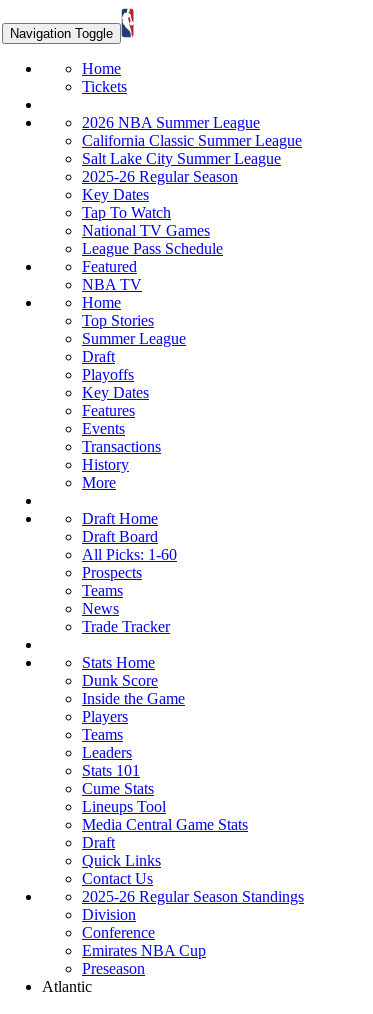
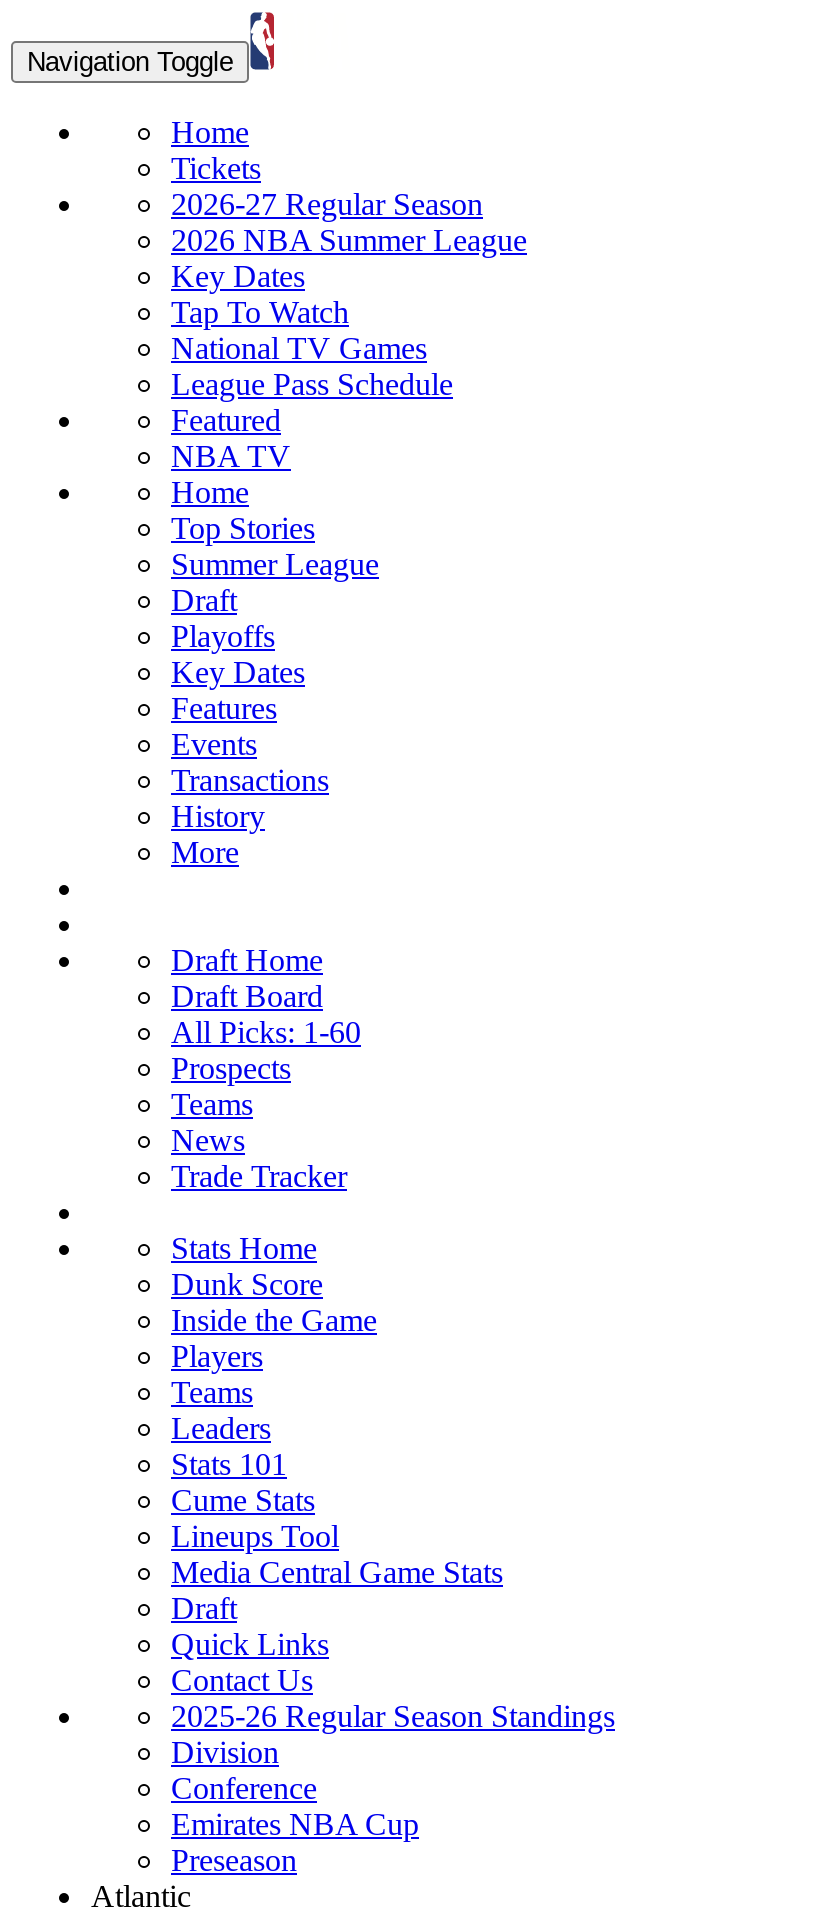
none -> [171,187,483,221] 2026-27 Regular Season
[82,132,302,185] California Classic Summer League | Salt Lake City Summer League | 2025-26 Regular Season -> none
moved [82,186,223,491] -> [171,259,453,869]: Key Dates | Tap To Watch | National TV Games | ... | History | More

